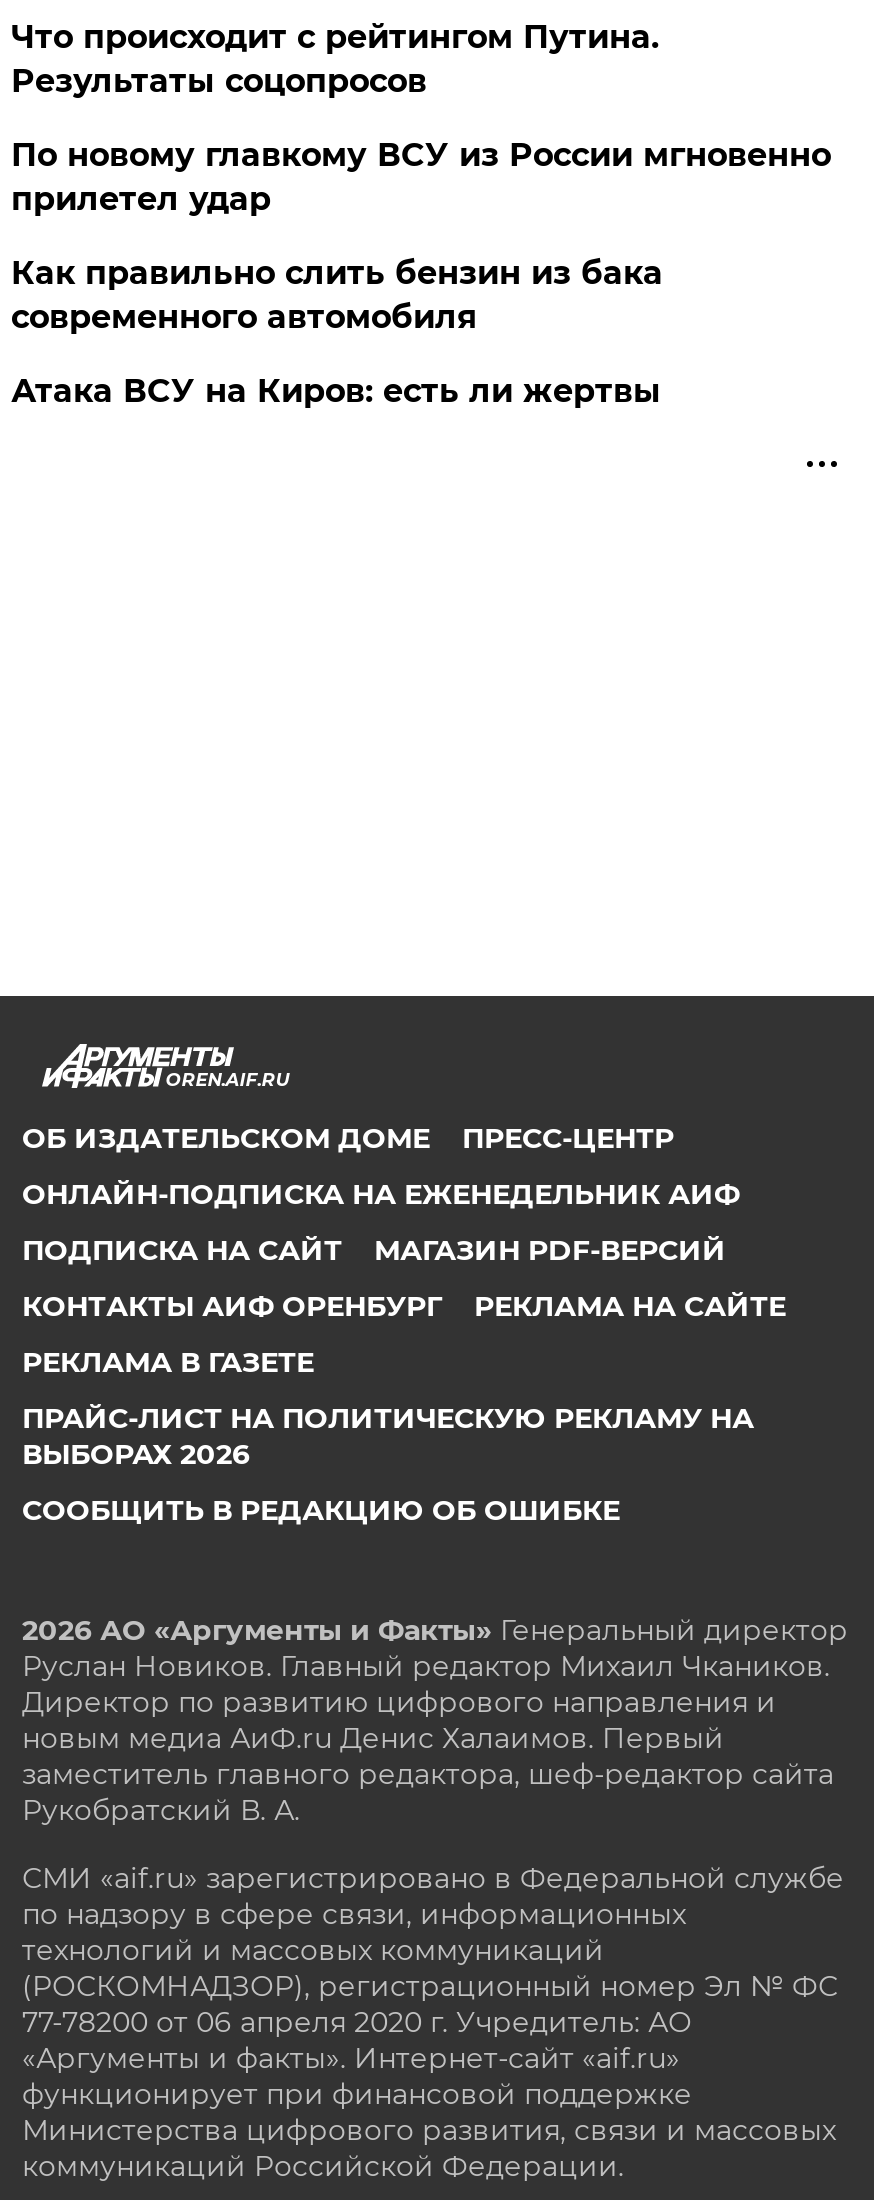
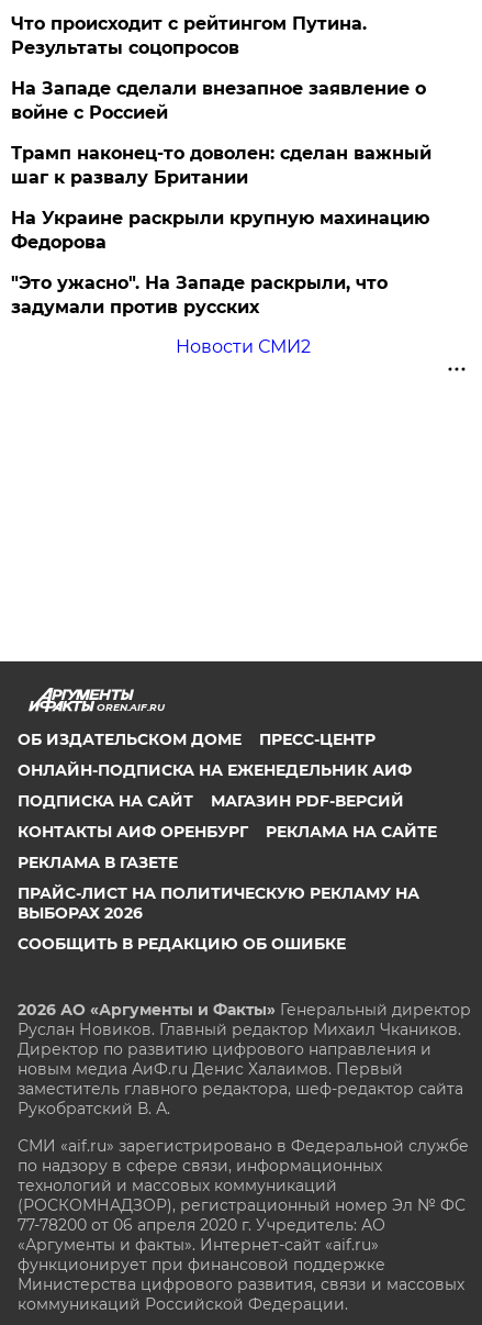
[11,136,831,410] По новому главкому ВСУ из России мгновенно | прилетел удар | Как правильно слить бензин из бака | современного автомобиля | Атака ВСУ на Киров: есть ли жертвы -> [11,78,432,357] На Западе сделали внезапное заявление о | войне с Россией | Трамп наконец-то доволен: сделан важный | шаг к развалу Британии | На Украине раскрыли крупную махинацию | Федорова | "Это ужасно". На Западе раскрыли, что | задумали против русских | Новости СМИ2

